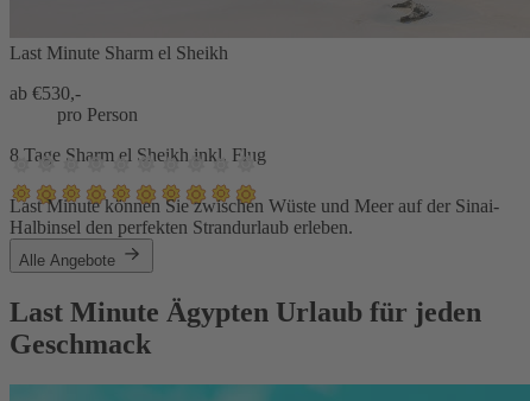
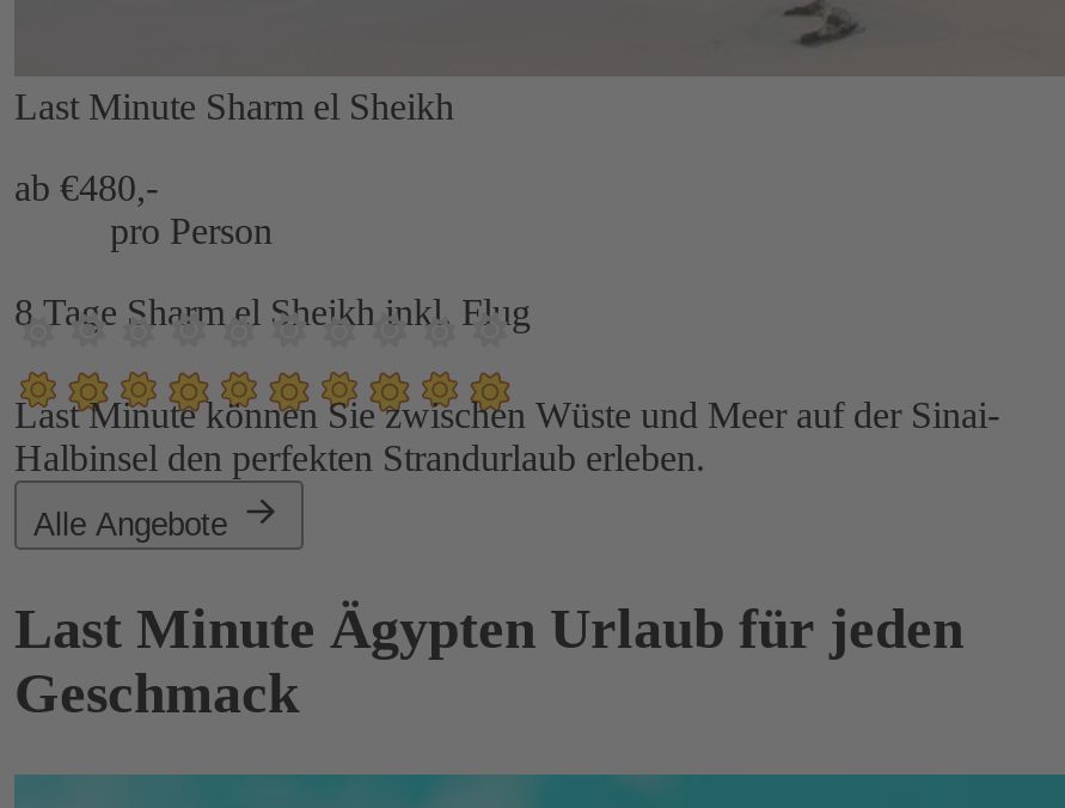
[10,83,81,104] ab €530,- -> [14,168,158,209] ab €480,-

